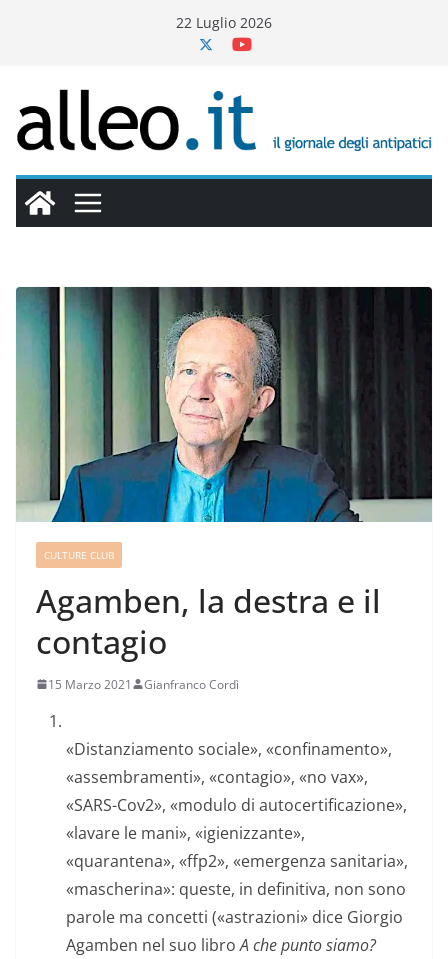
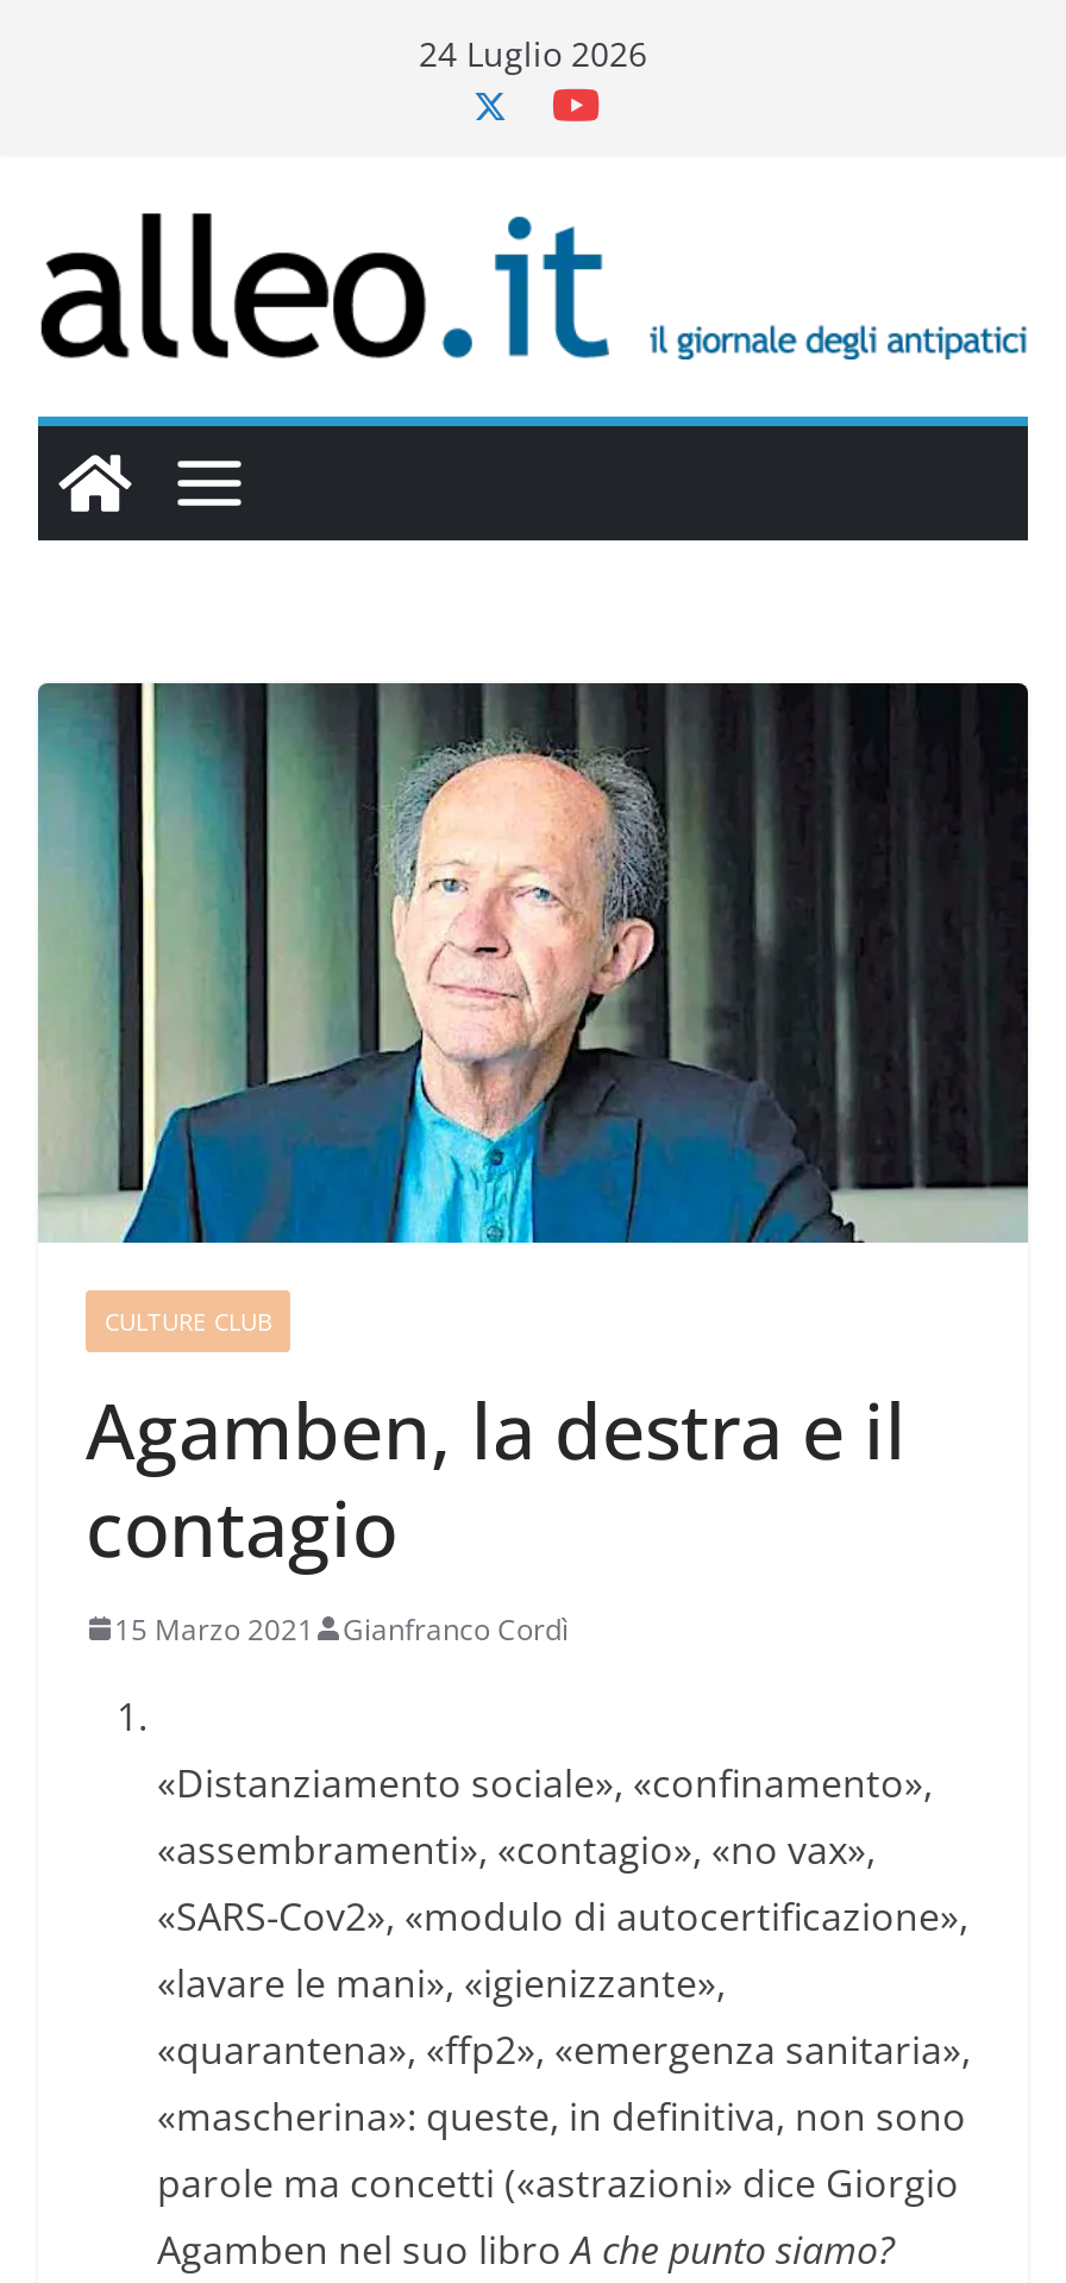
[176,13,272,32] 22 Luglio 2026 -> [419,31,647,76] 24 Luglio 2026

